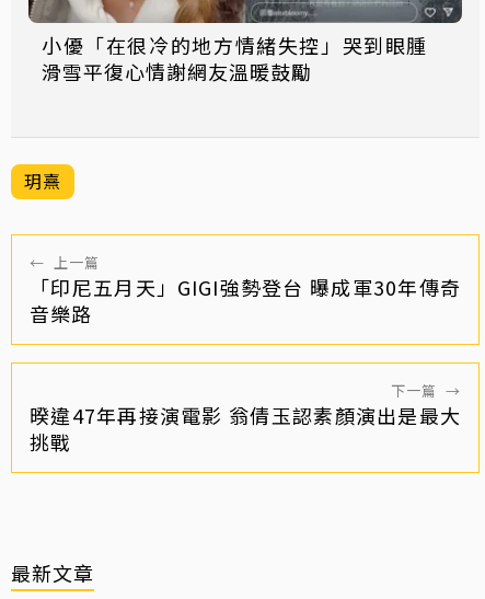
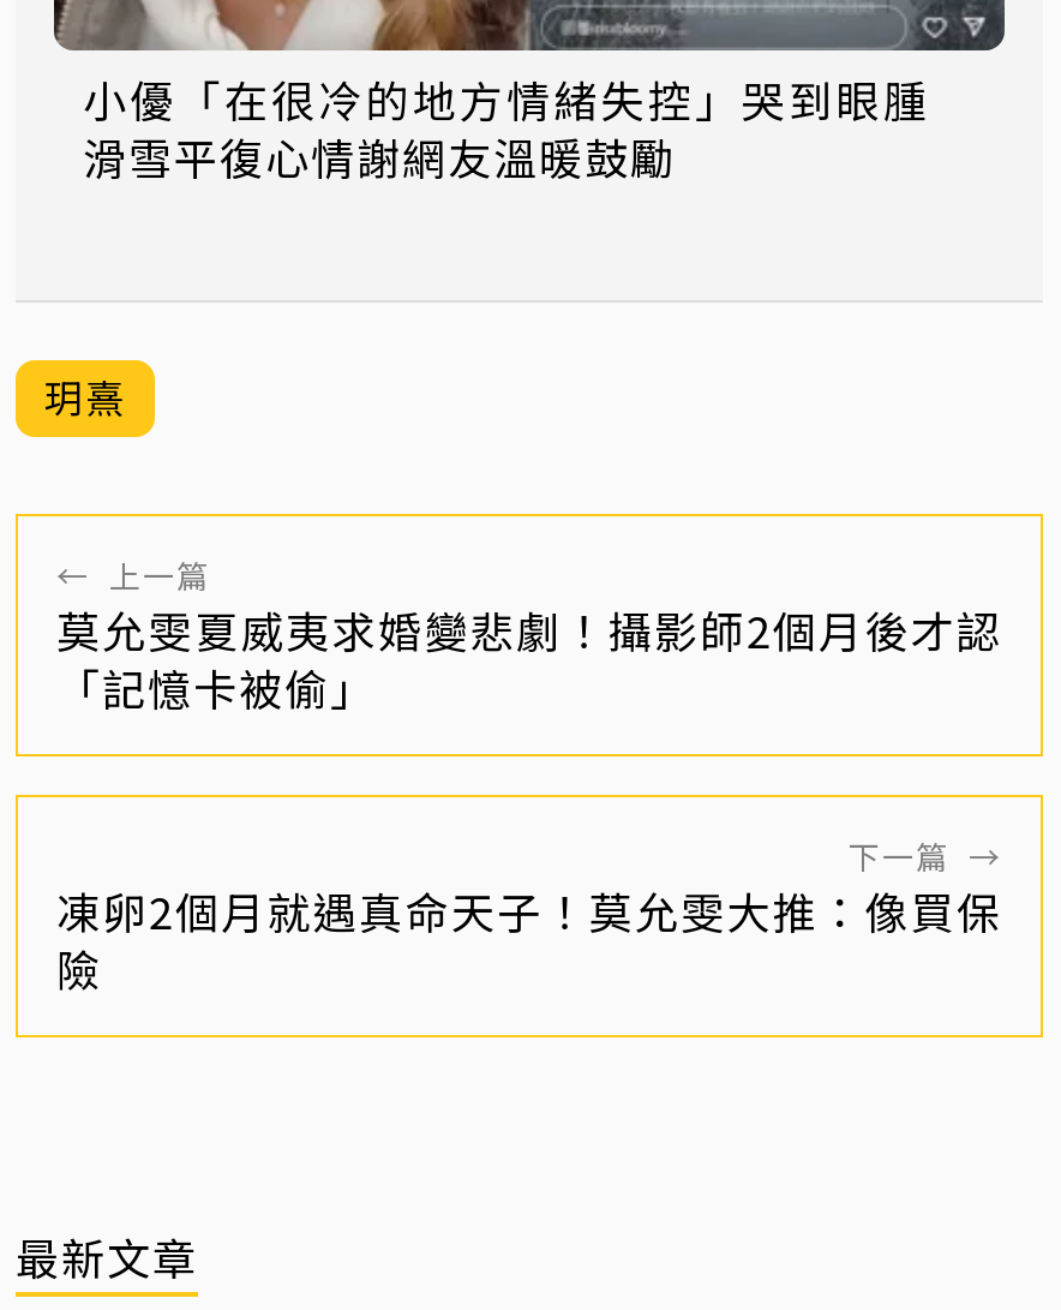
[30,273,461,328] 「印尼五月天」GIGI強勢登台 曝成軍30年傳奇 | 音樂路 -> [56,598,1002,718] 莫允雯夏威夷求婚變悲劇！攝影師2個月後才認 | 「記憶卡被偷」
[30,401,461,456] 暌違47年再接演電影 翁倩玉認素顏演出是最大 | 挑戰 -> [56,879,1002,999] 凍卵2個月就遇真命天子！莫允雯大推：像買保 | 險

